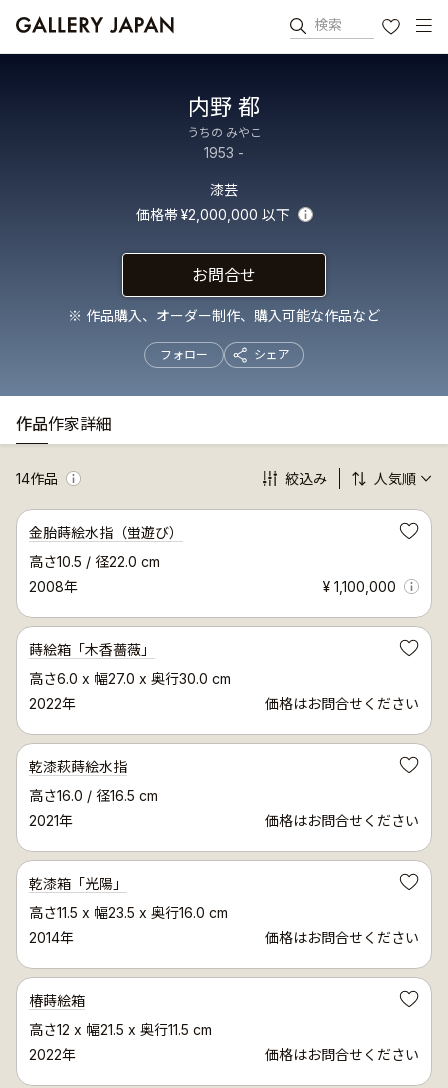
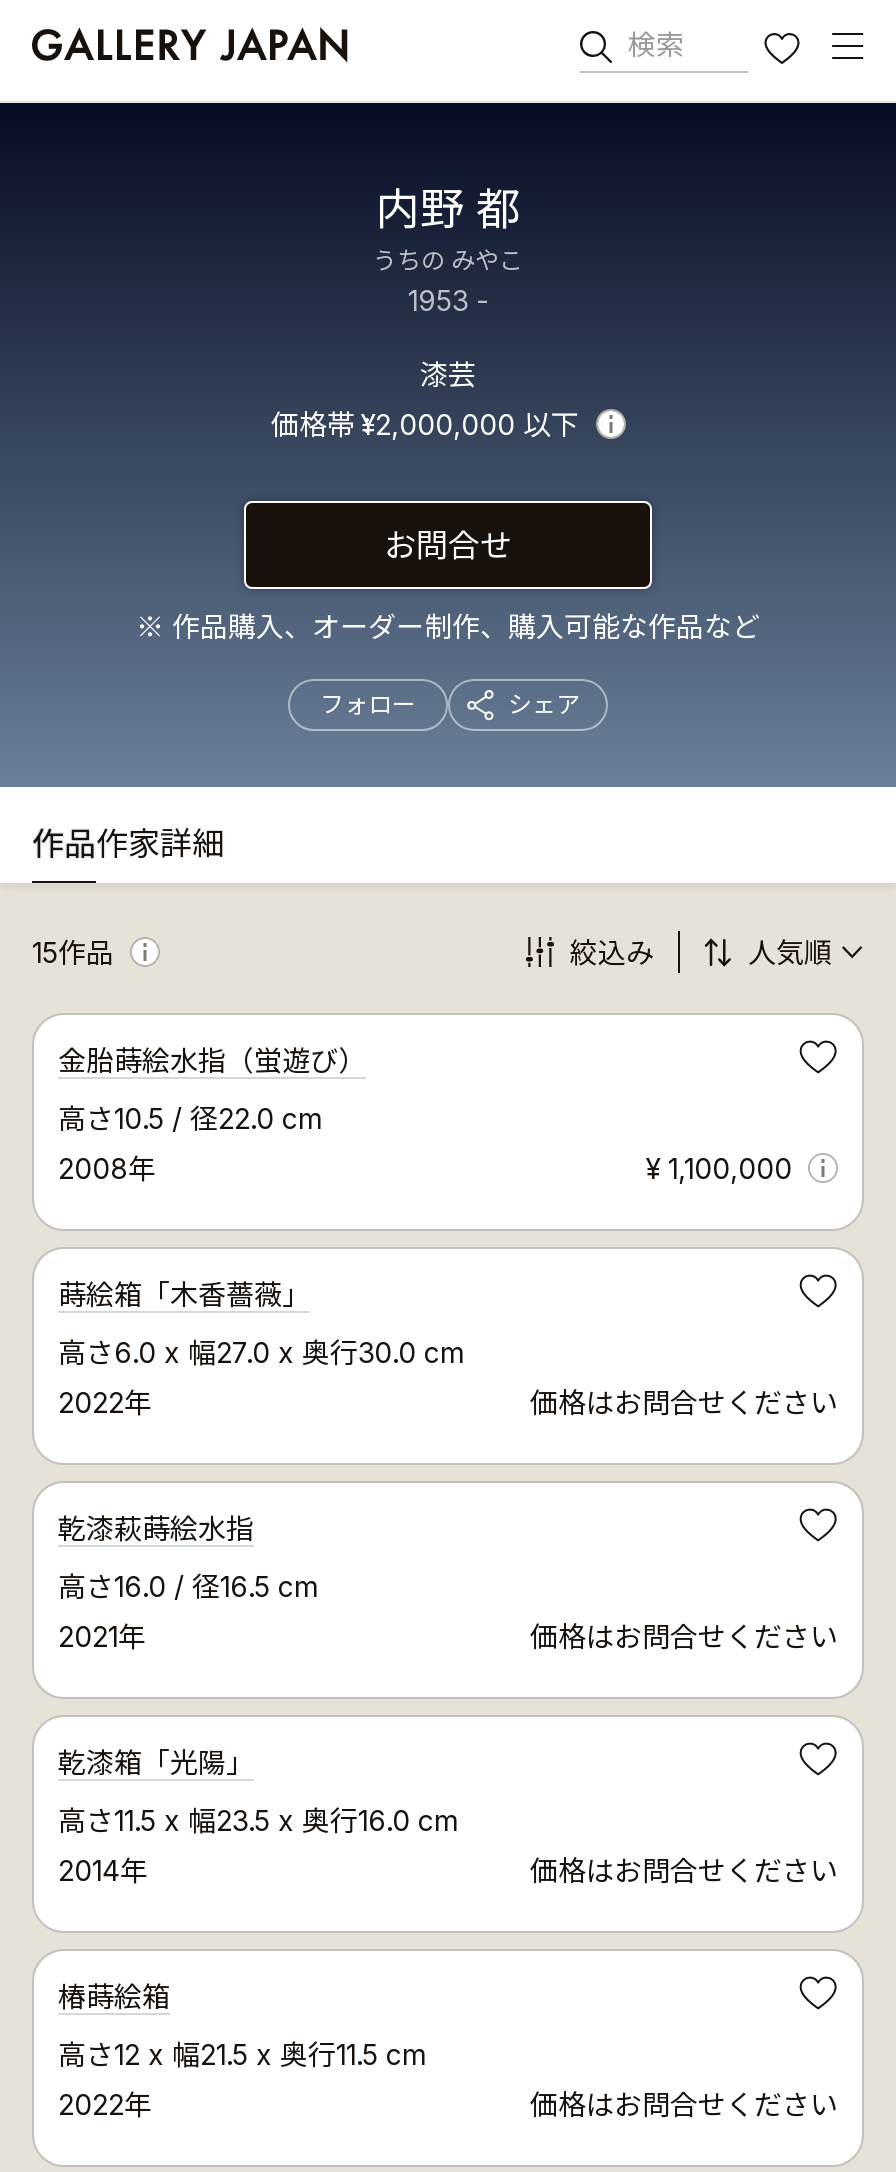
[16,470,58,487] 14作品 -> [32,935,114,969] 15作品

